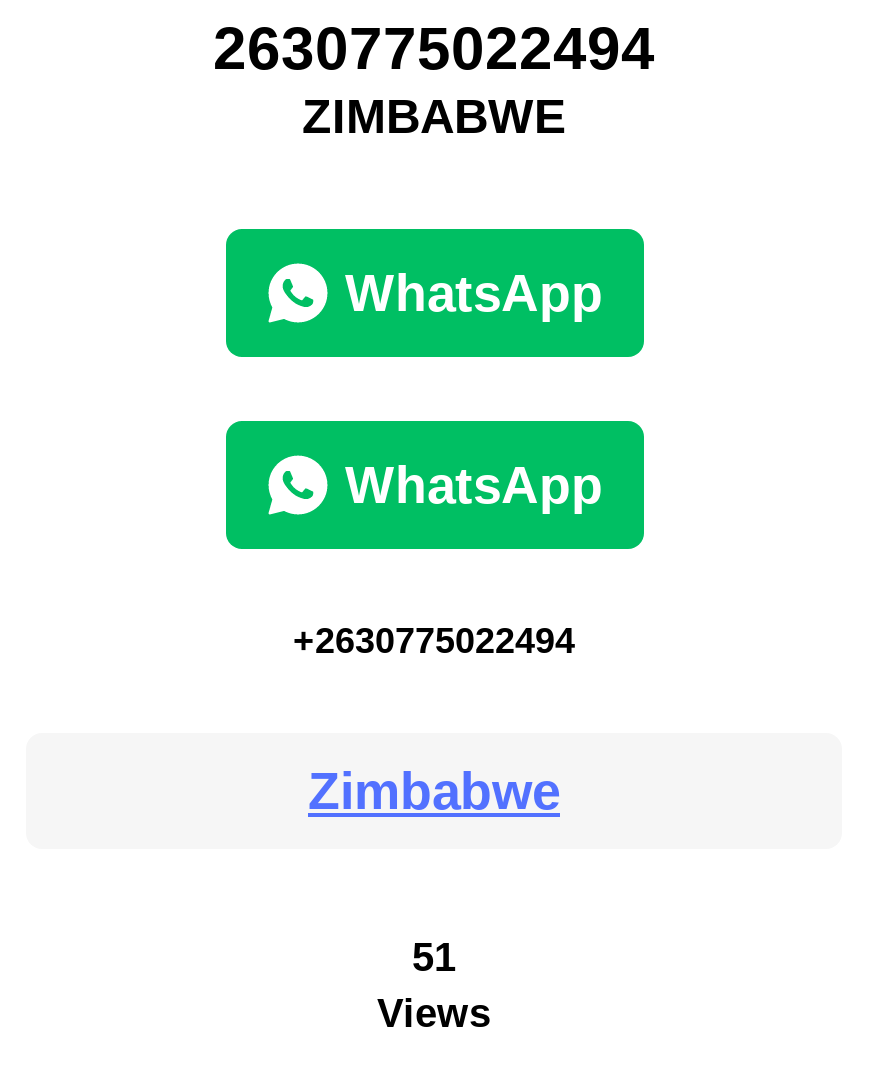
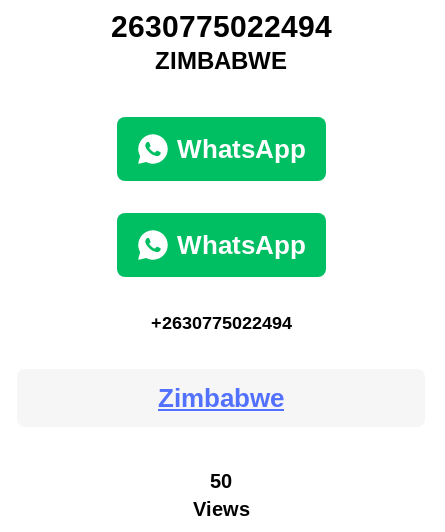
[412,935,456,979] 51 -> [210,470,232,492] 50

